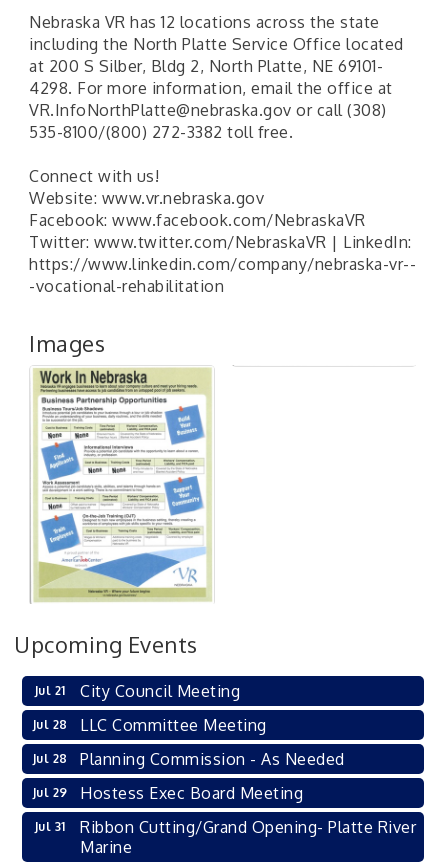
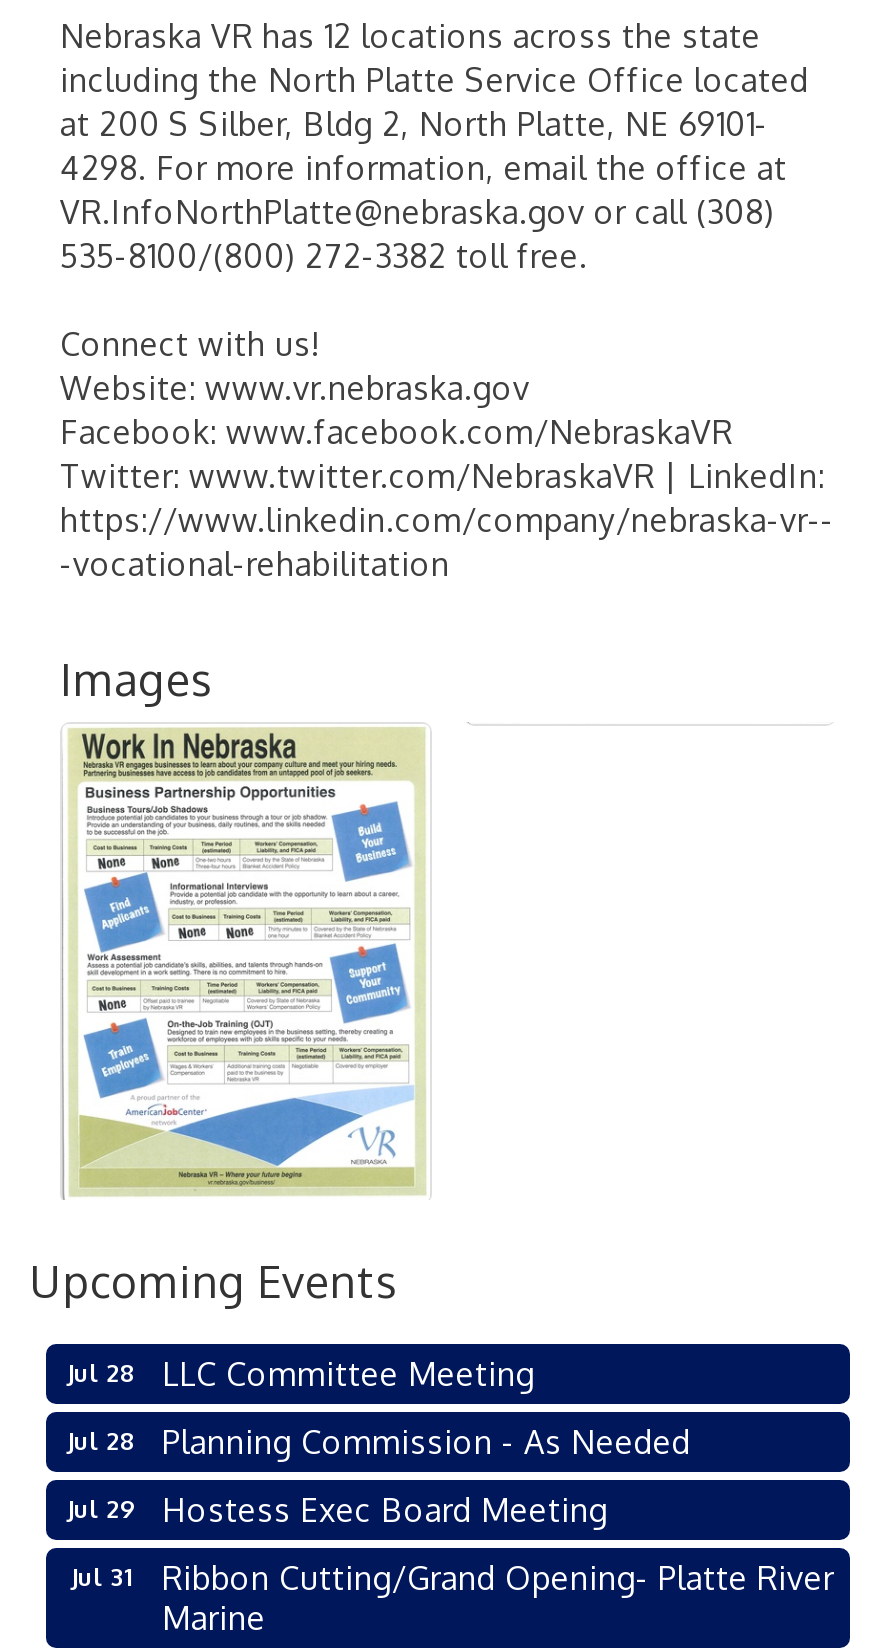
[34,681,240,701] Jul 21 | City Council Meeting -> none

